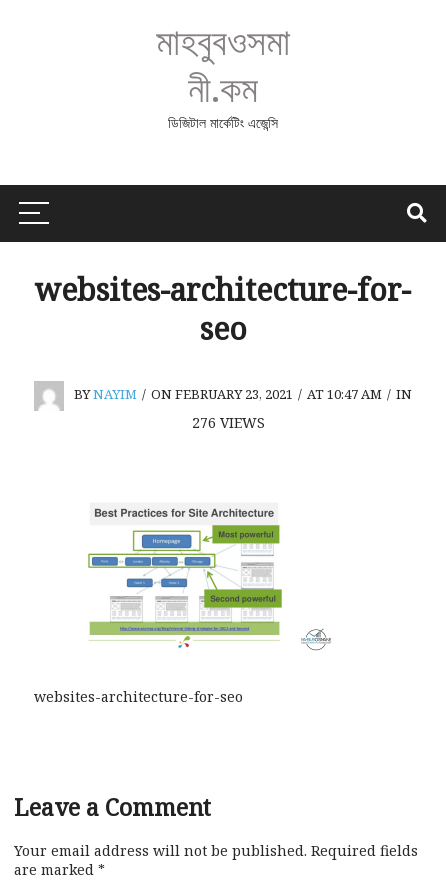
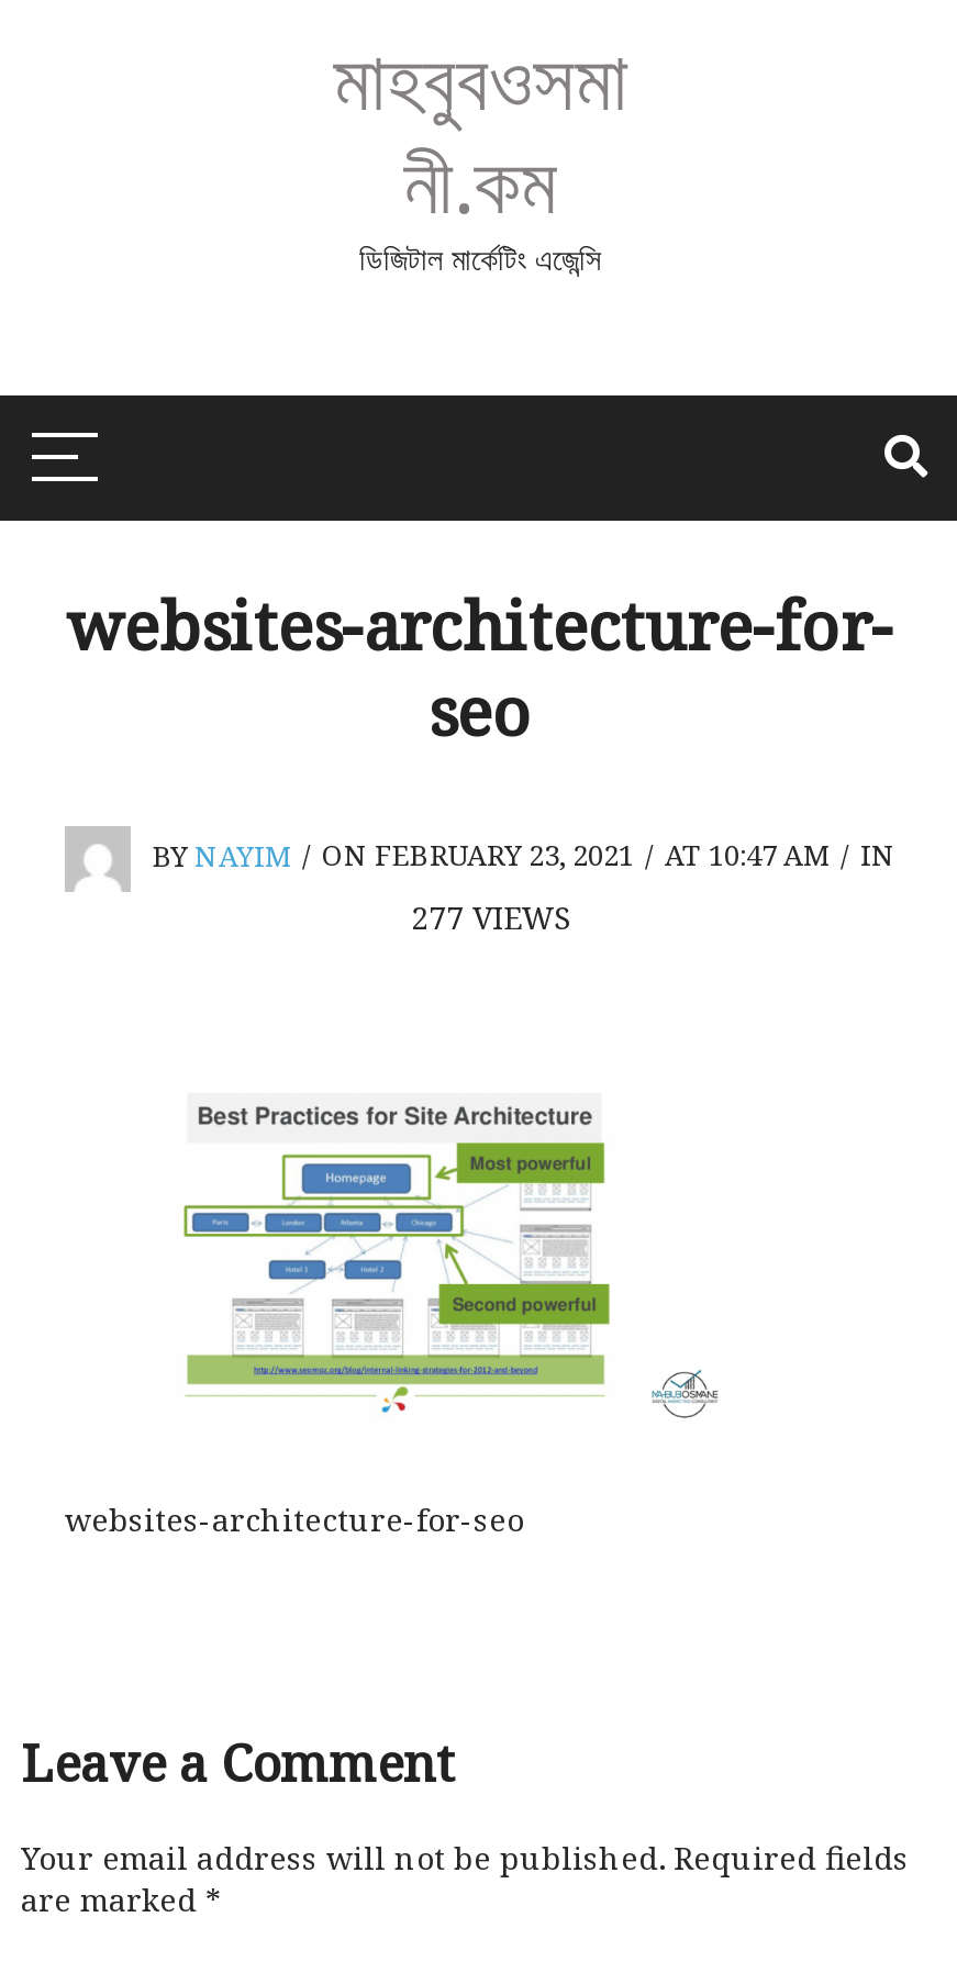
[191,413,264,432] 276 VIEWS -> [411,896,571,938] 277 VIEWS

